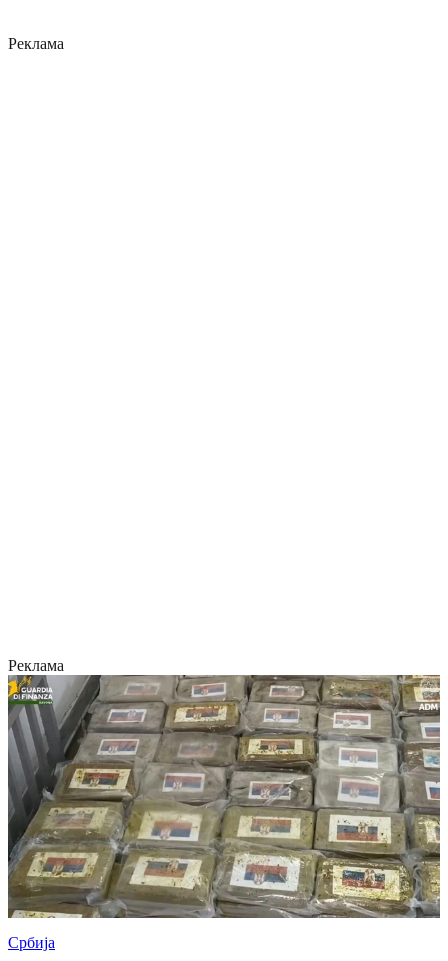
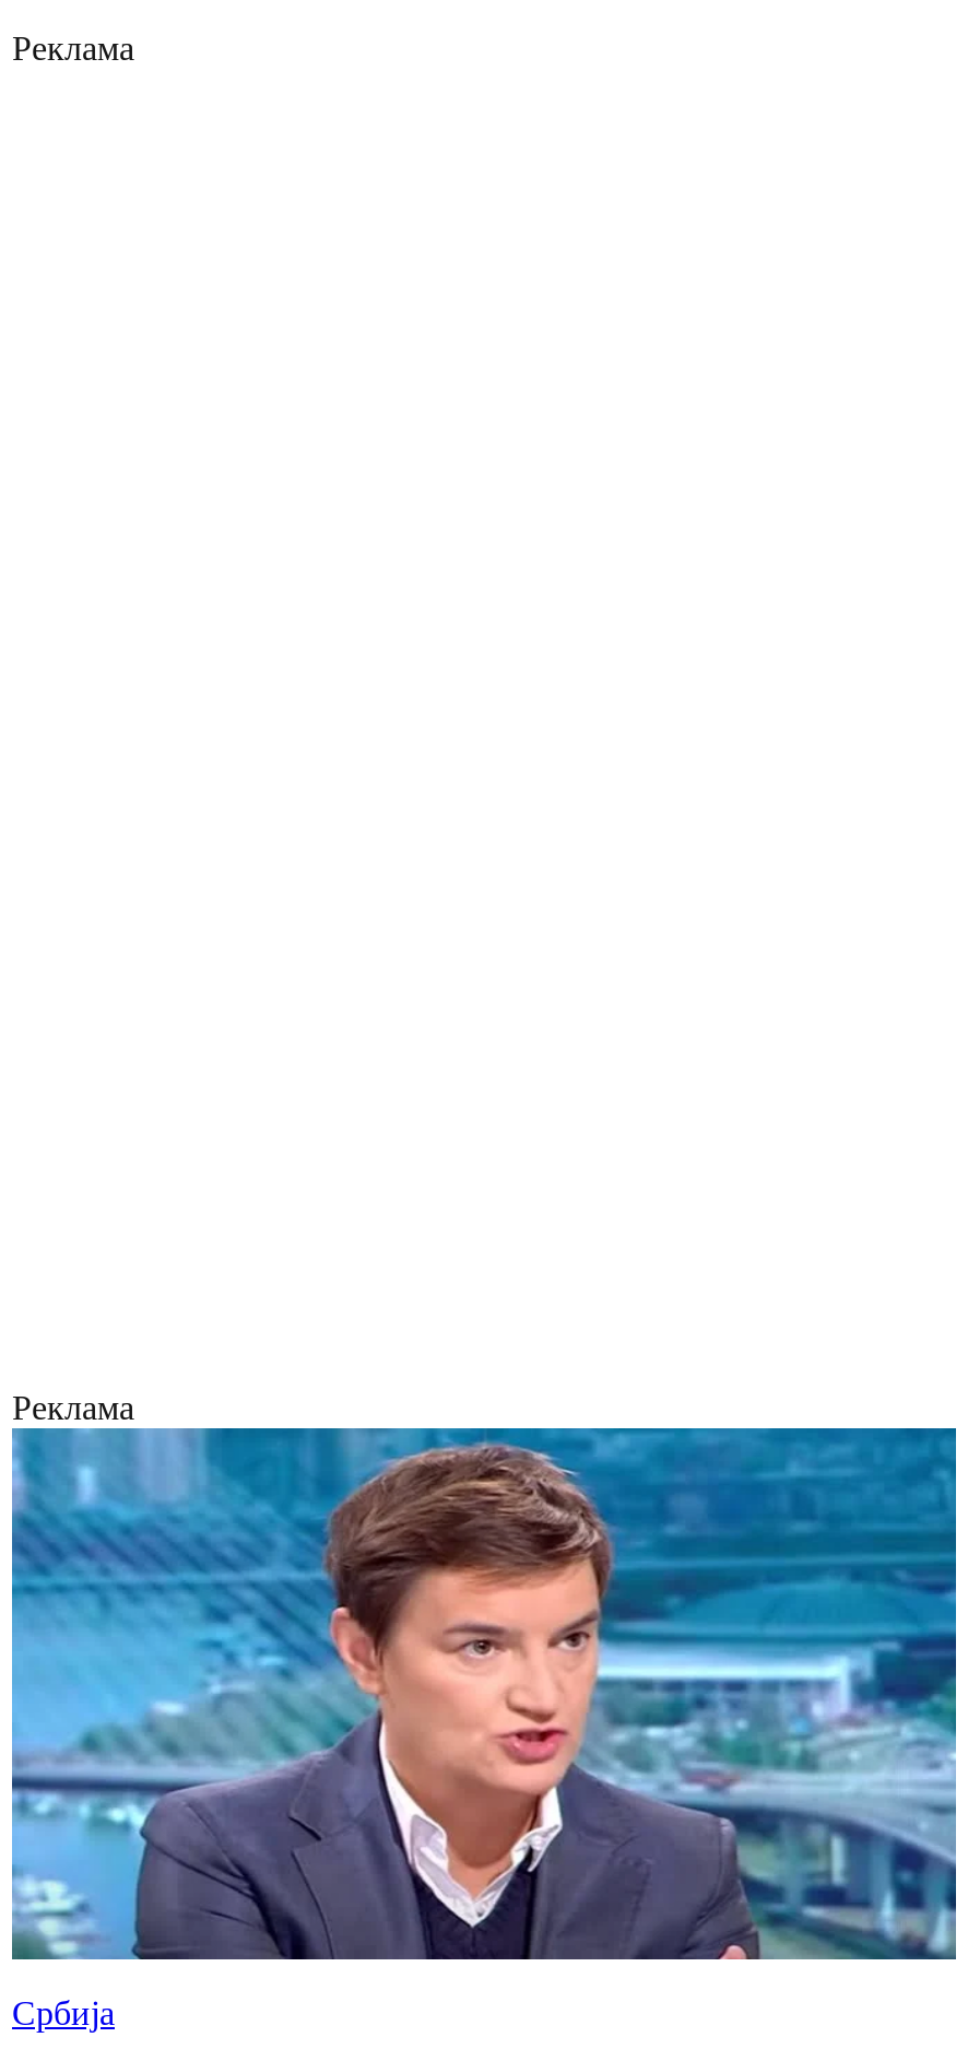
[7,674,441,919] [image] -> [10,1426,958,1962] [image]

